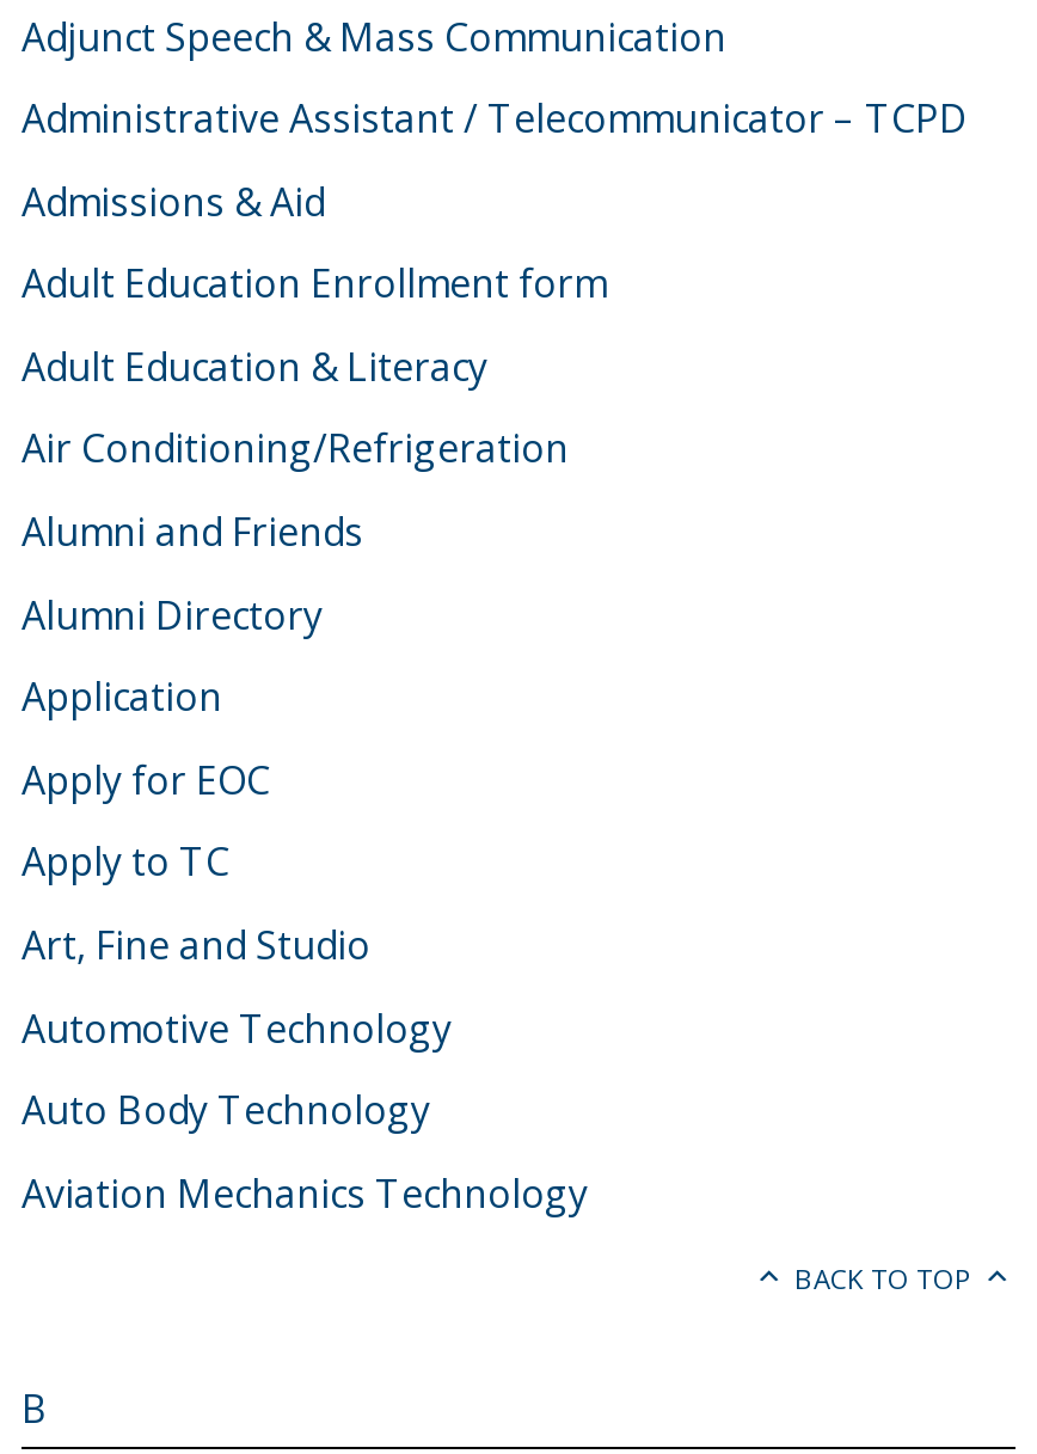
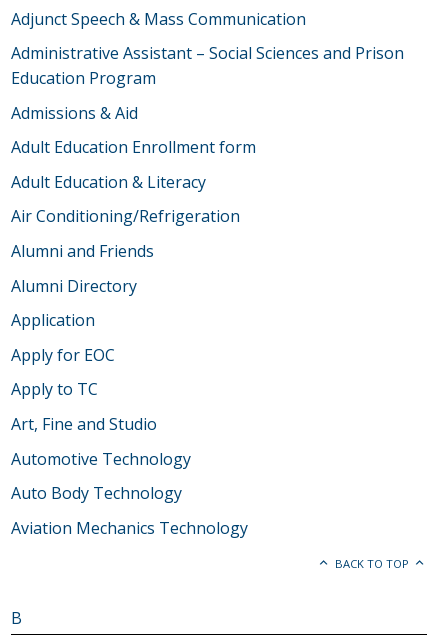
[22,92,968,145] Administrative Assistant / Telecommunicator – TCPD -> [11,42,404,89] Administrative Assistant – Social Sciences and Prison | Education Program

